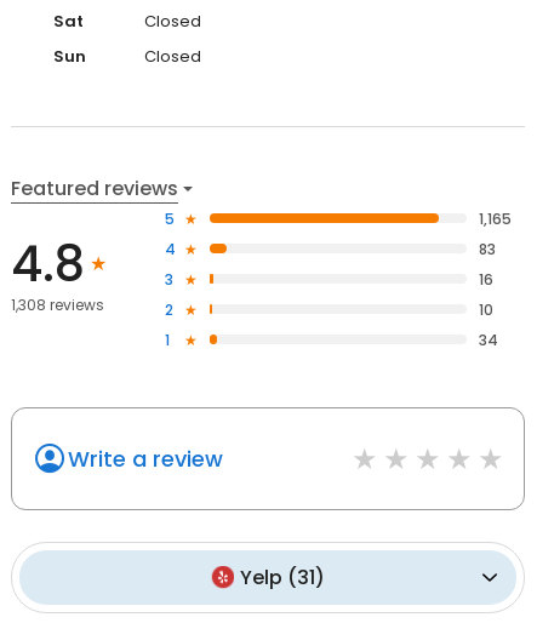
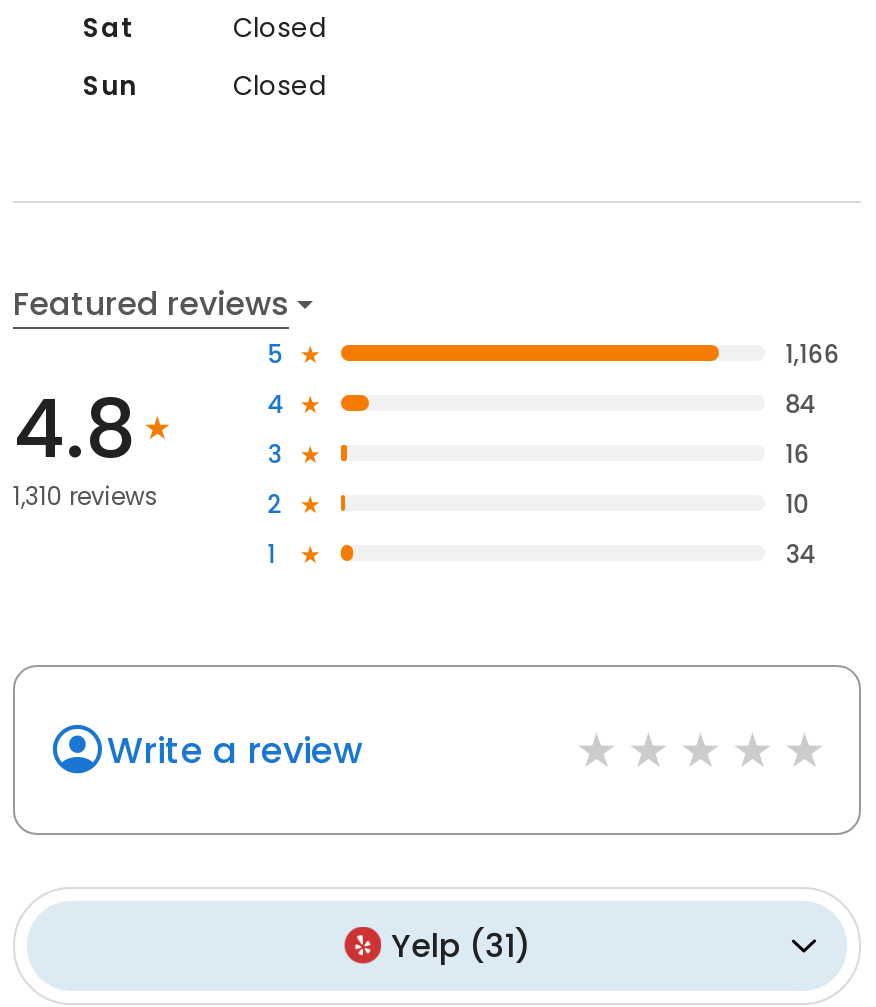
[479,209,512,230] 1,165 -> [785,338,839,372] 1,166
[479,239,496,260] 83 -> [785,388,817,422] 84
[11,294,104,315] 1,308 reviews -> [13,479,159,513] 1,310 reviews

